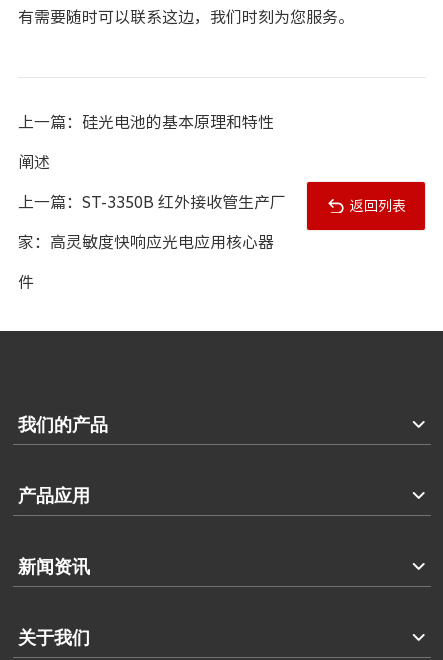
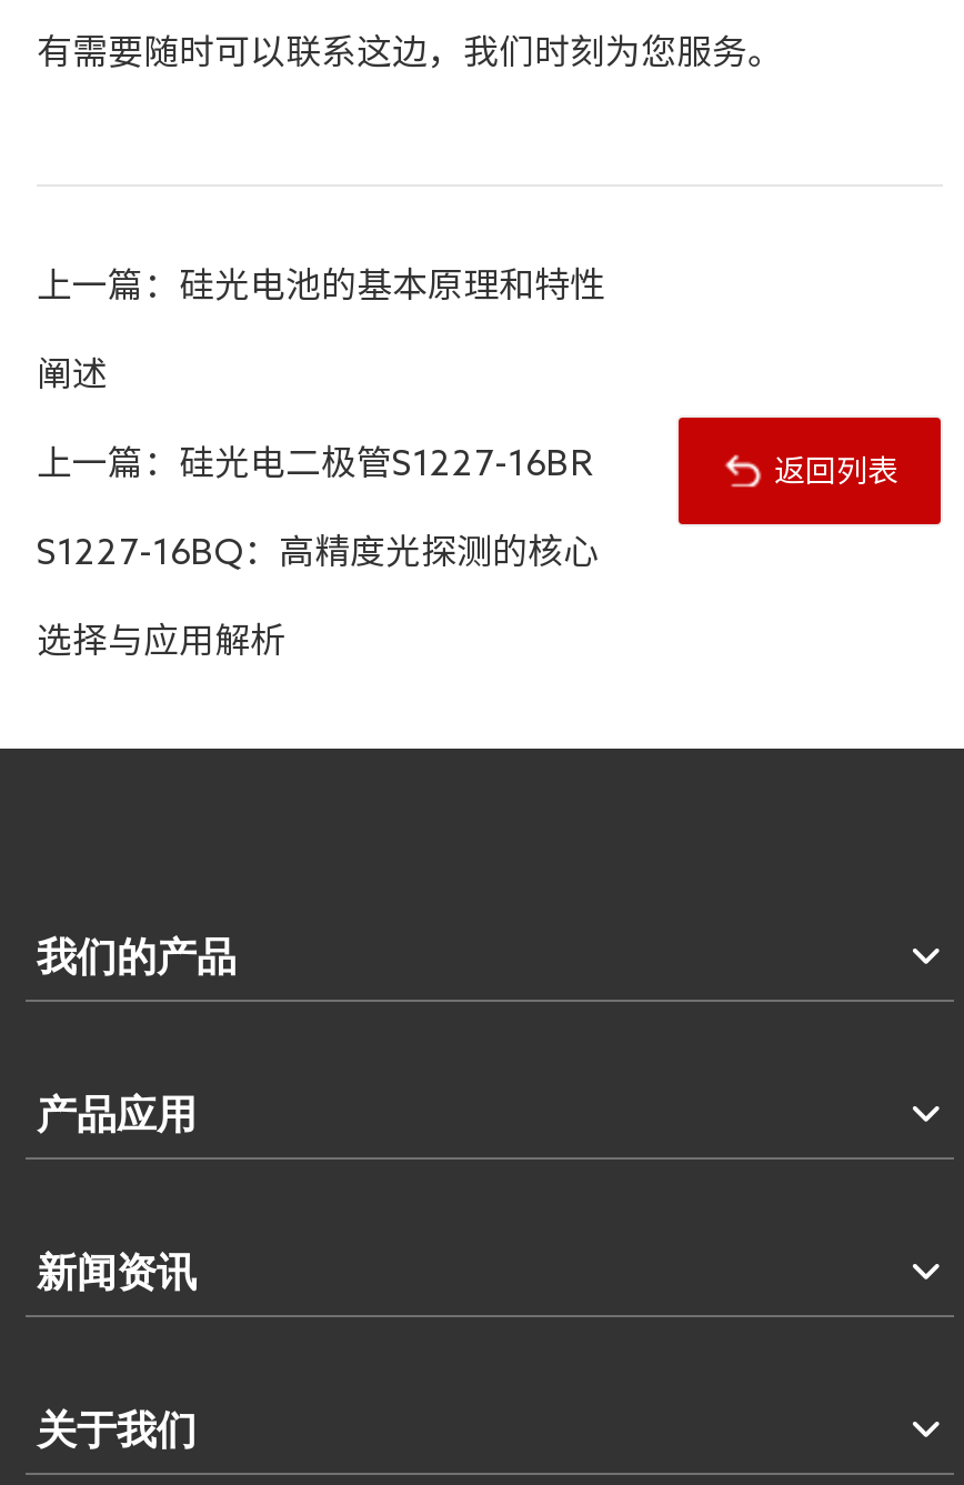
[18,194,286,210] 上一篇：ST-3350B 红外接收管生产厂 -> [37,444,592,480] 上一篇：硅光电二极管S1227-16BR
[18,234,274,250] 家：高灵敏度快响应光电应用核心器 -> [37,533,599,569] S1227-16BQ：高精度光探测的核心
[18,274,34,290] 件 -> [37,622,285,658] 选择与应用解析

